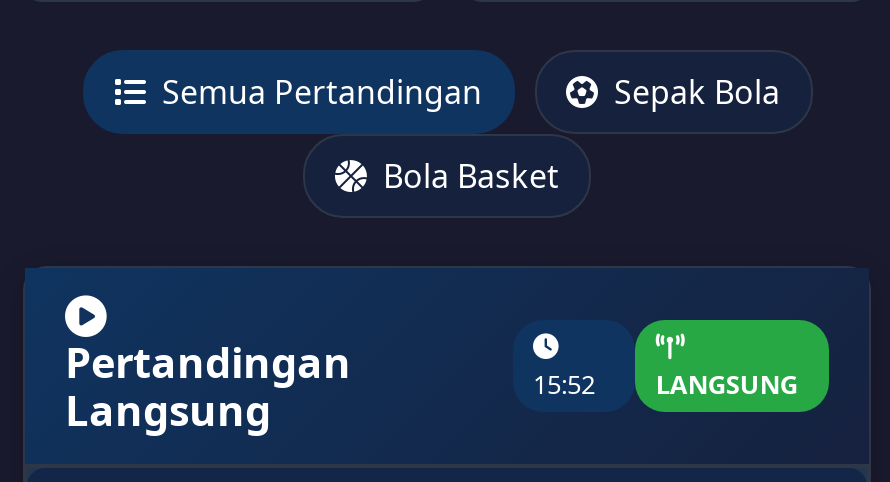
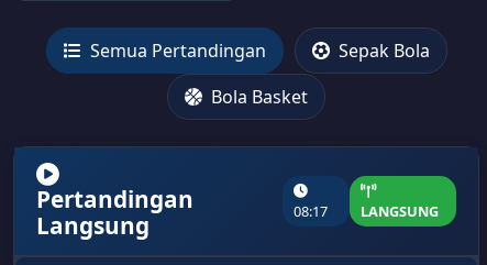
[533,366,798,402] 15:52 LANGSUNG -> [294,201,439,221] 08:17 LANGSUNG

